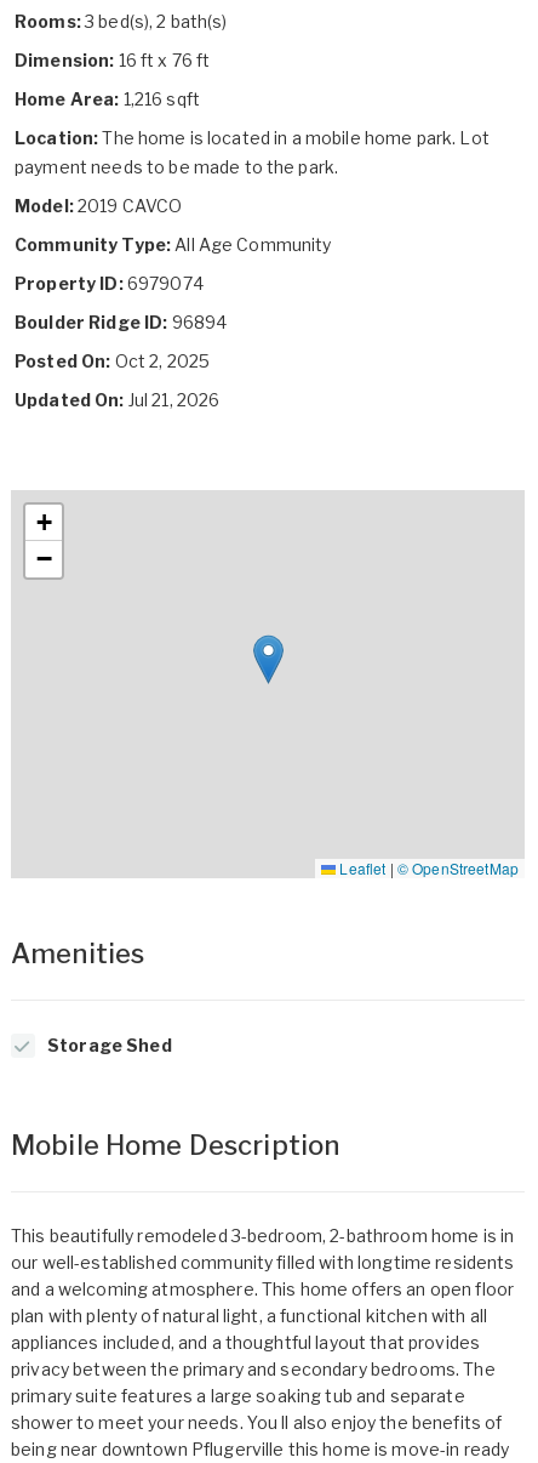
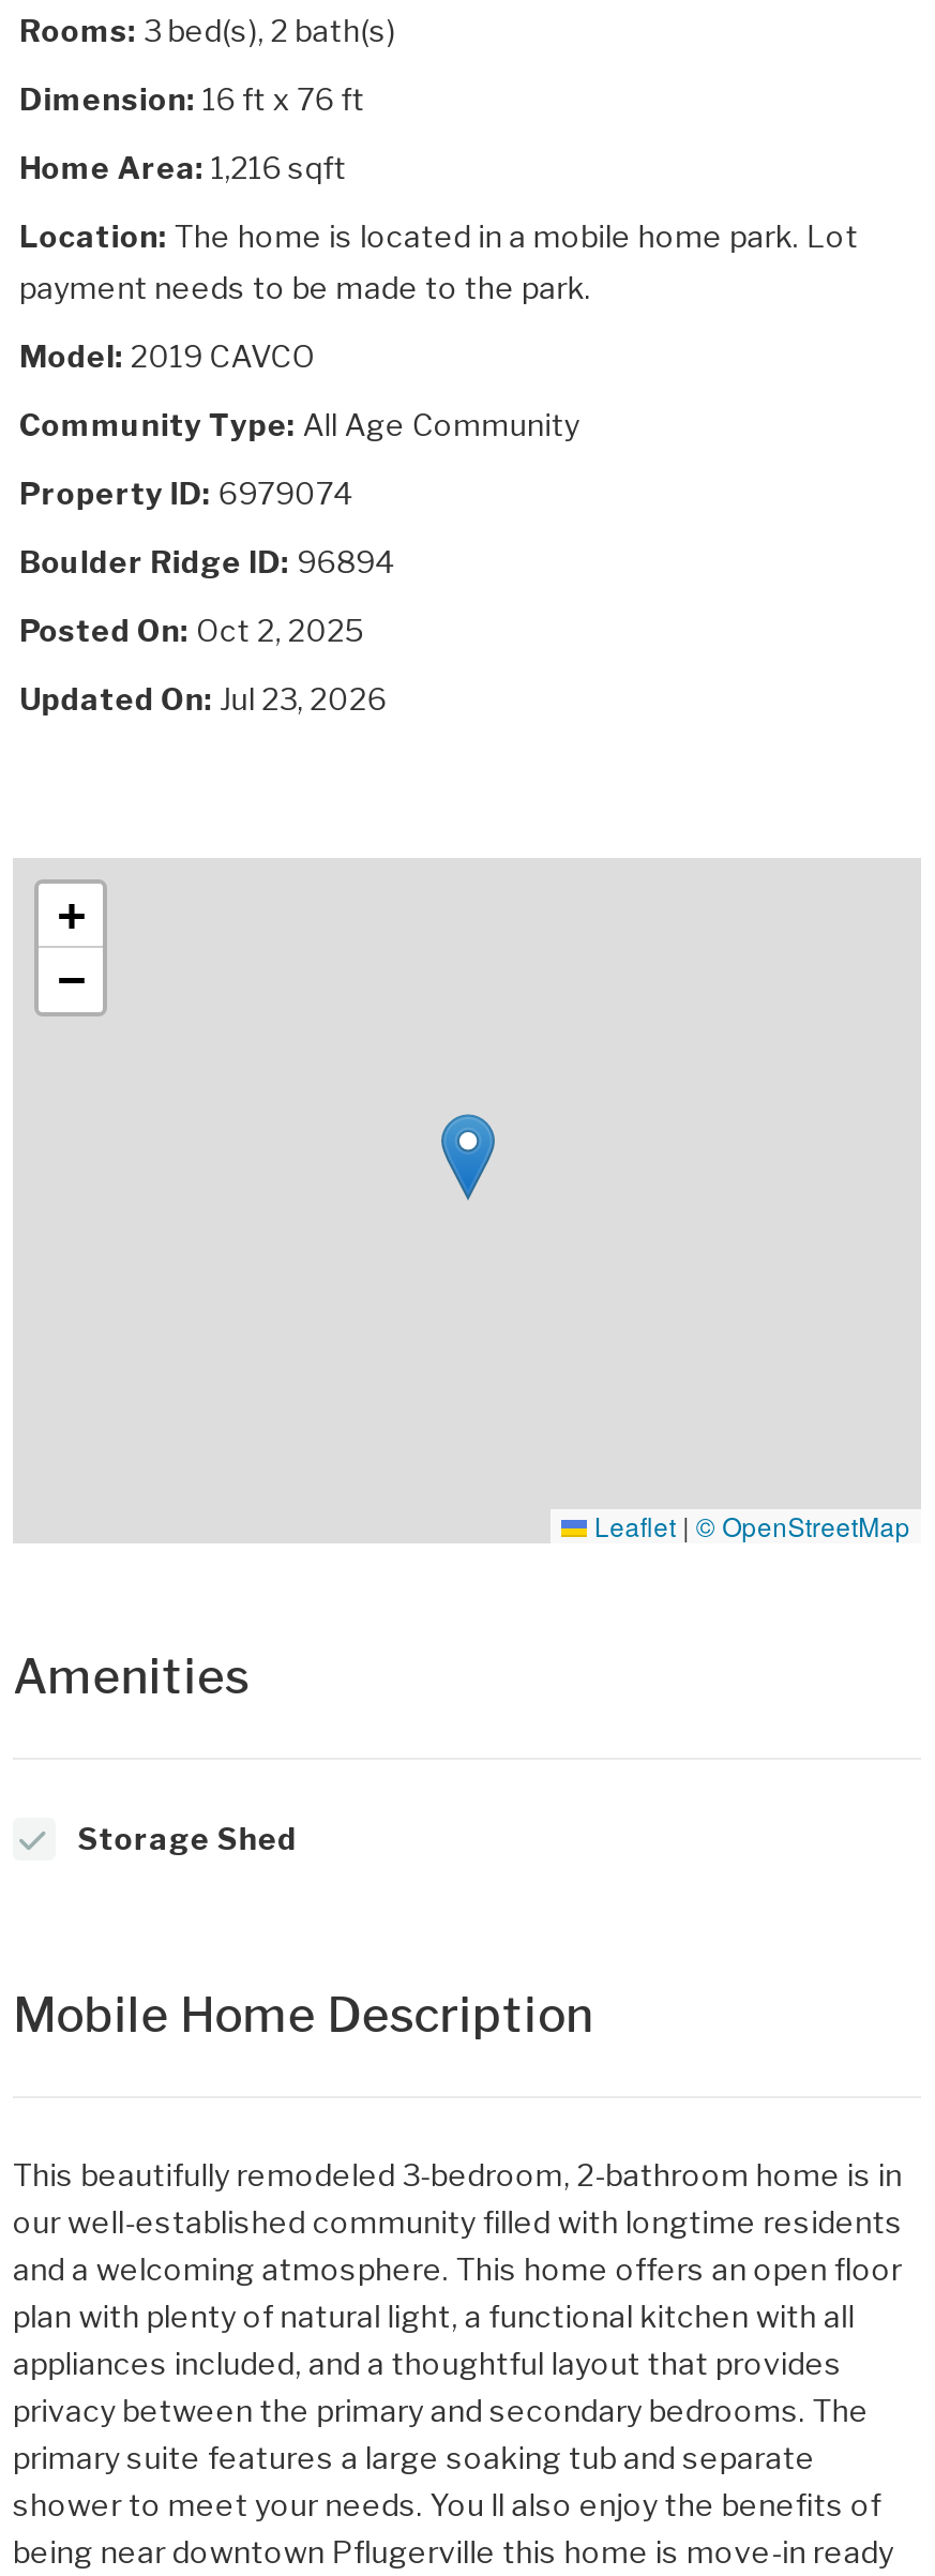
[15,390,220,411] Updated On: Jul 21, 2026 -> [19,681,386,717] Updated On: Jul 23, 2026

